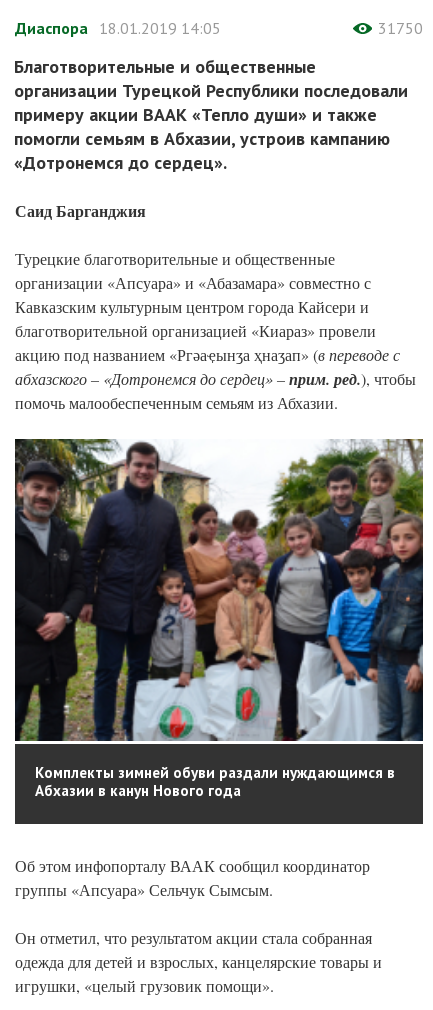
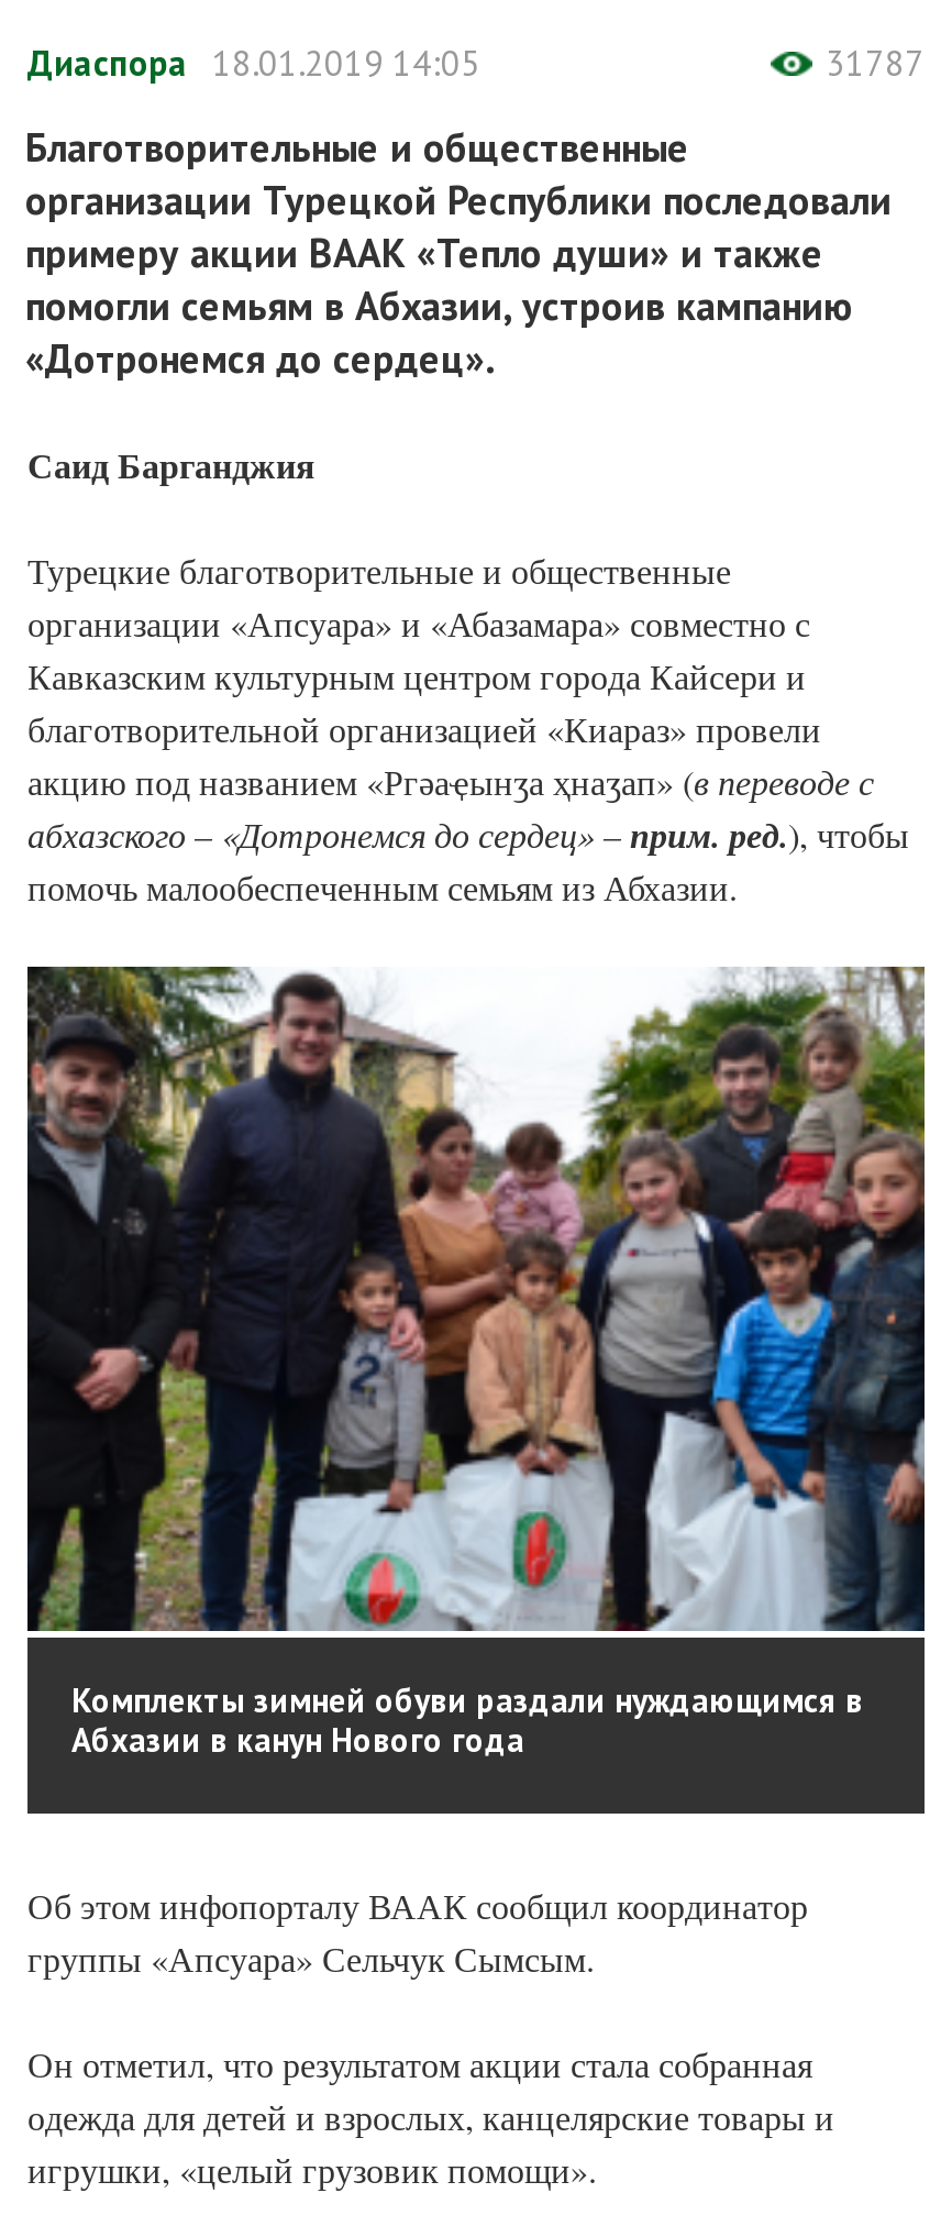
[378,18,423,38] 31750 -> [826,41,925,85] 31787

